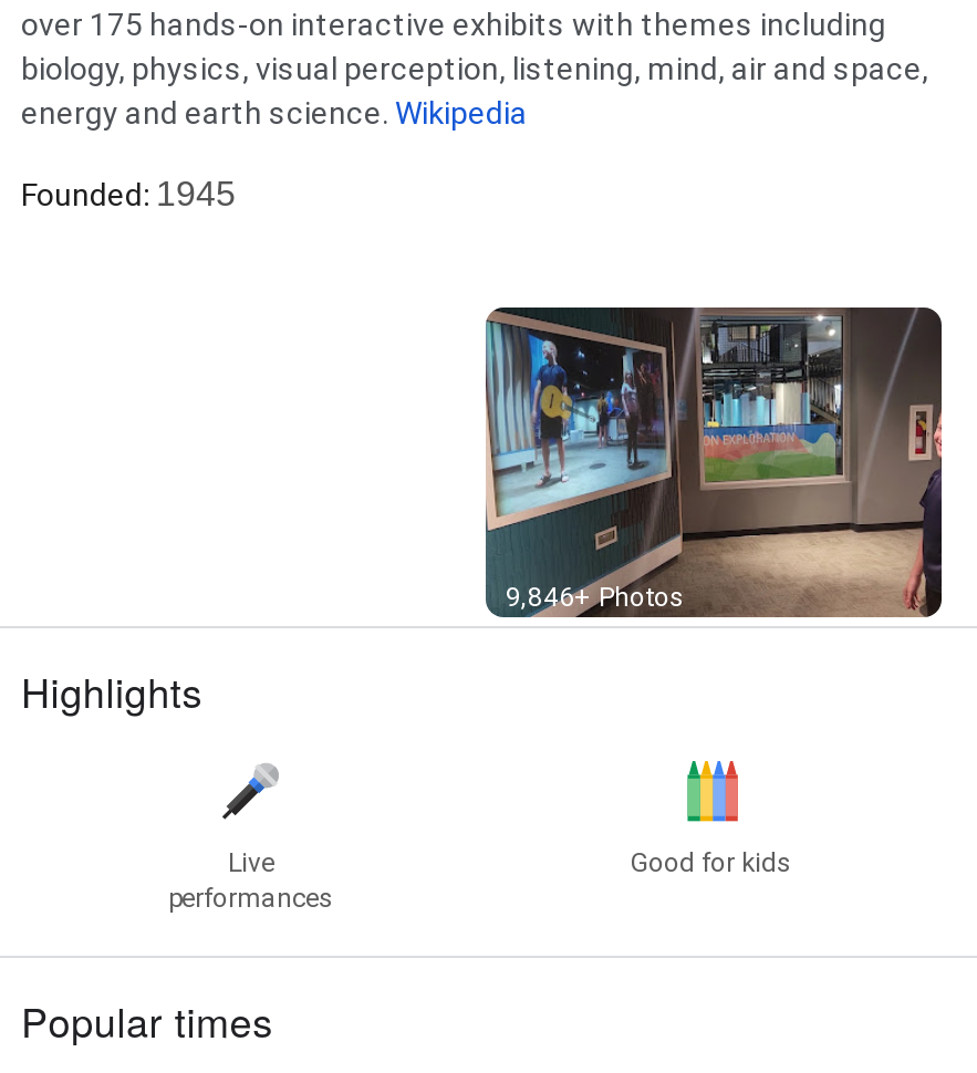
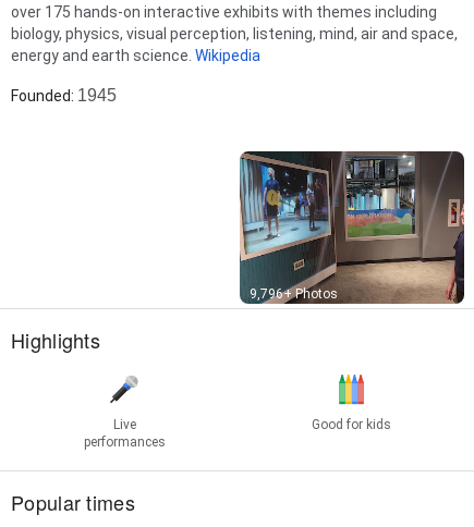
[506,582,685,613] 9,846+ Photos -> [250,287,338,302] 9,796+ Photos

